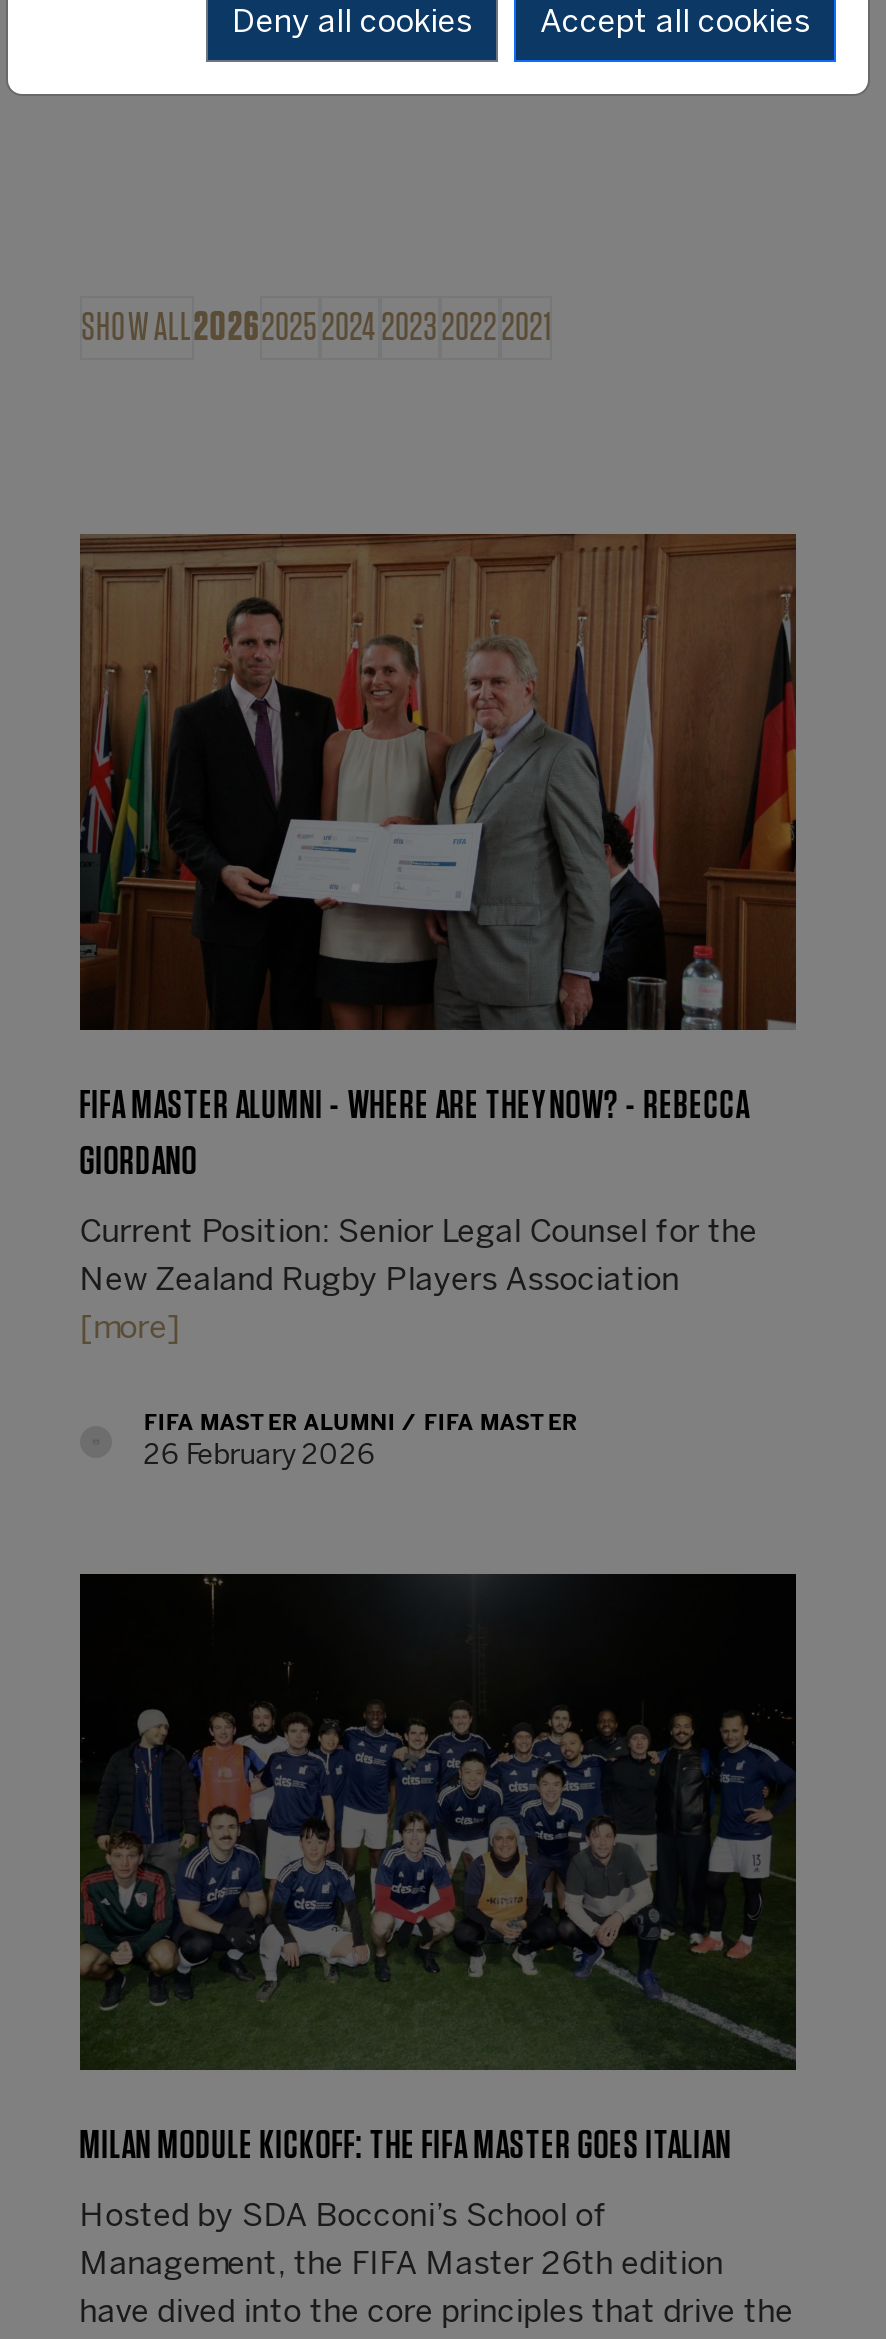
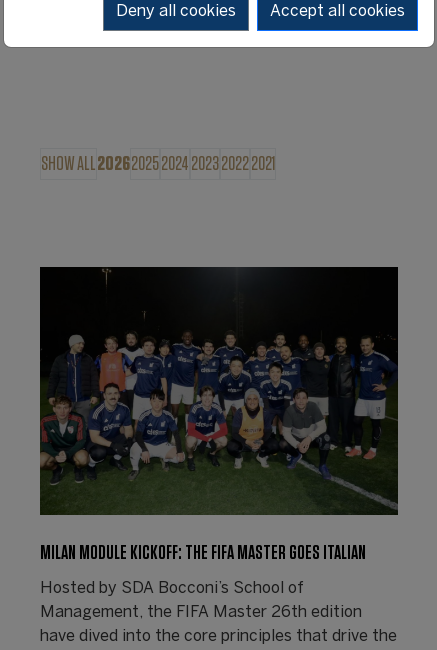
[80,534,796,1470] [image] | FIFA MASTER ALUMNI - WHERE ARE THEY NOW? - REBECCA | GIORDANO | Current Position: Senior Legal Counsel for the | New Zealand Rugby Players Association | [more] | FIFA MASTER ALUMNI | FIFA MASTER | 26 February 2026 -> none

